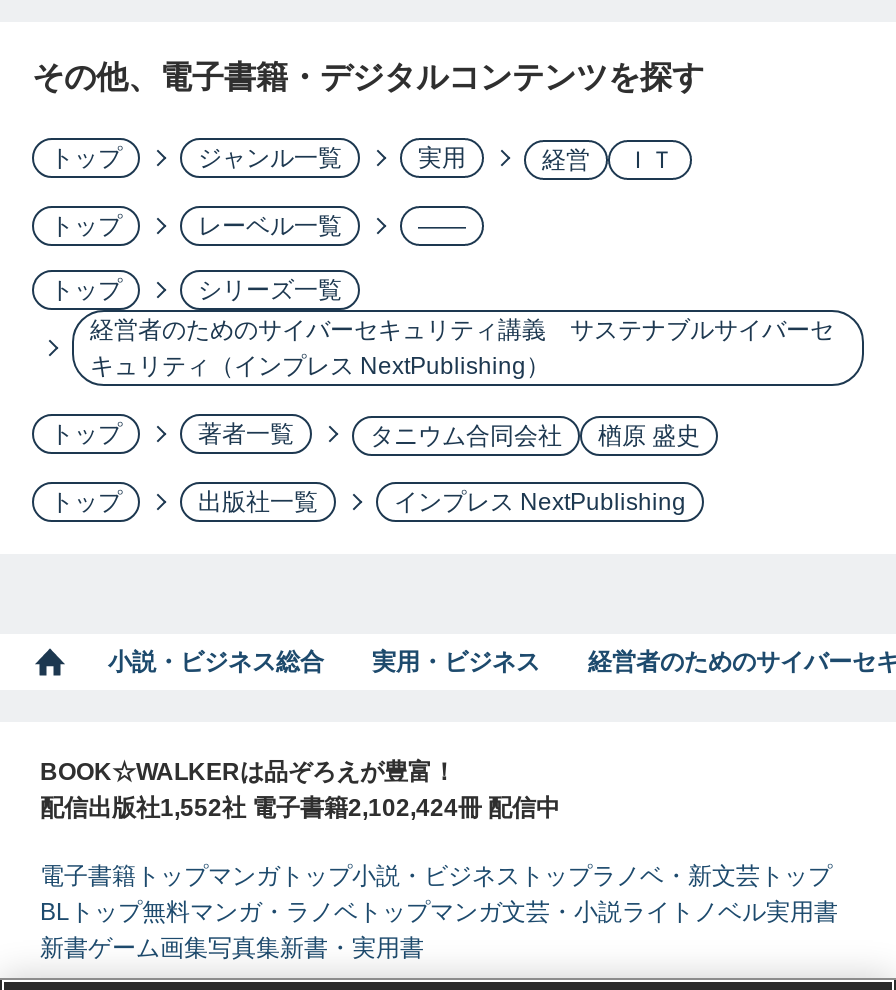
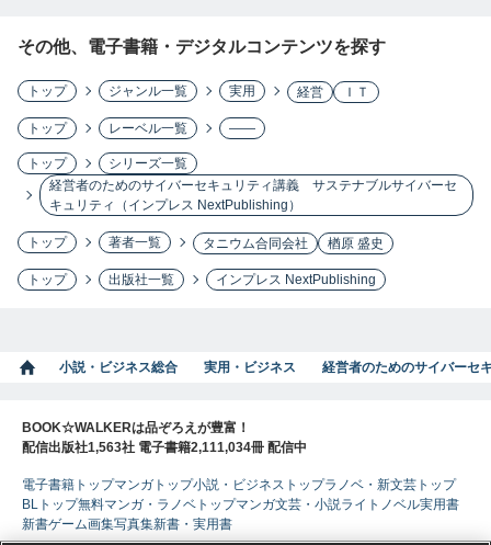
[40,794,560,822] 配信出版社1,552社 電子書籍2,102,424冊 配信中 -> [22,440,307,455] 配信出版社1,563社 電子書籍2,111,034冊 配信中

